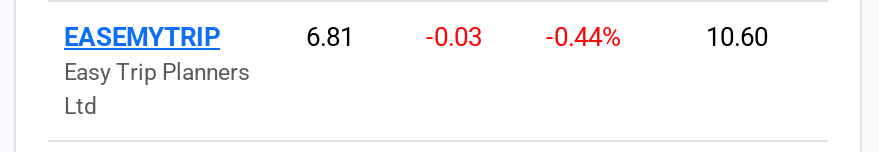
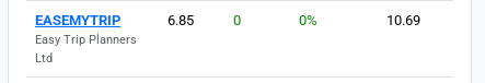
[306,22,354,52] 6.81 -> [168,12,194,28] 6.85
[426,22,482,52] -0.03 -> [233,12,241,28] 0
[546,22,622,52] -0.44% -> [299,12,317,28] 0%
[706,22,768,52] 10.60 -> [386,12,420,28] 10.69

